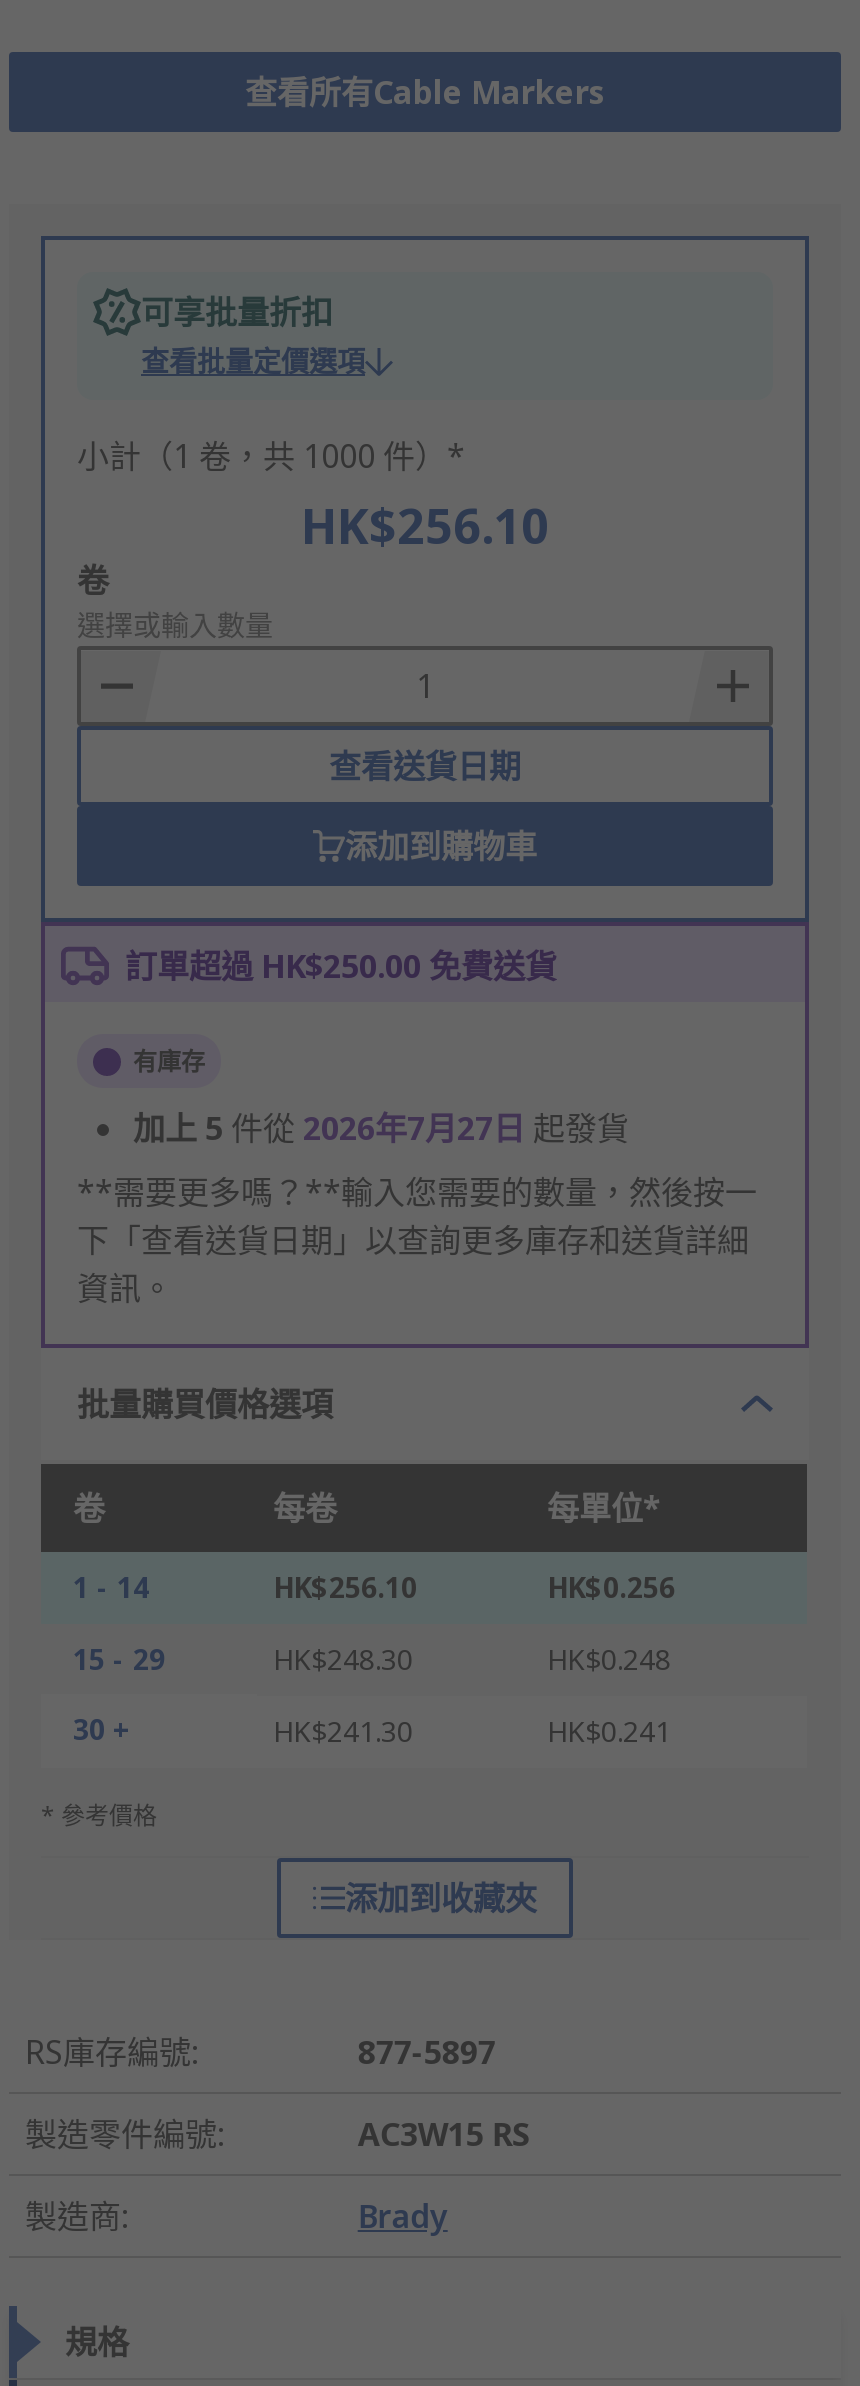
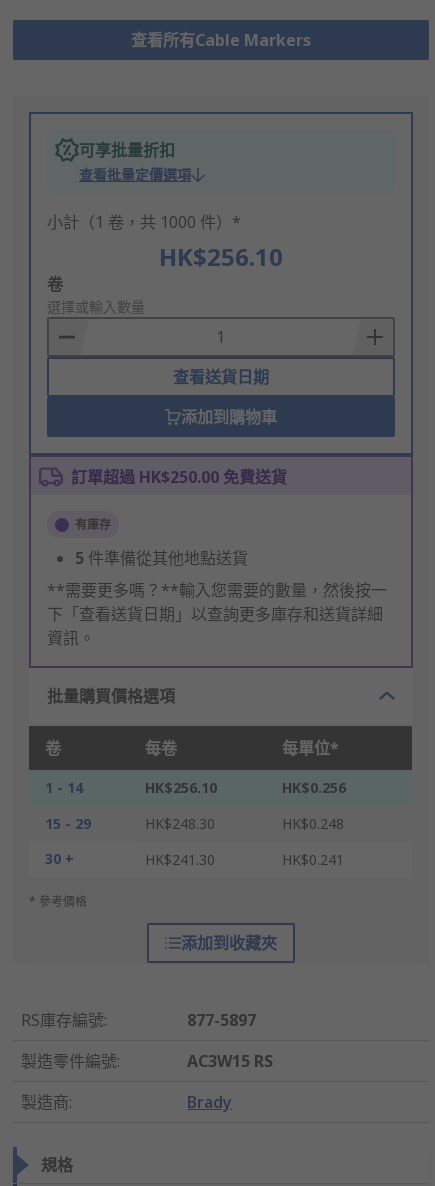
[133,1107,629,1151] 加上 5件從2026年7月27日起發貨 -> [75,547,248,569] 5件準備從其他地點送貨

